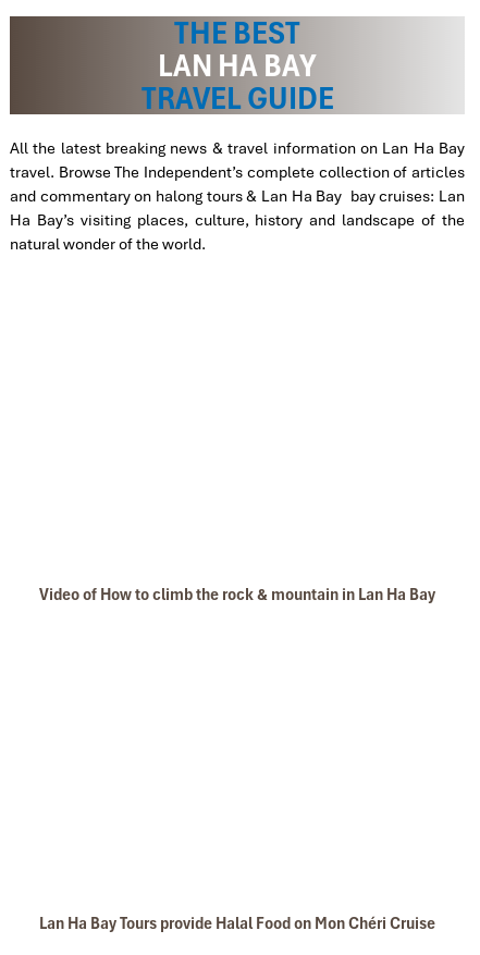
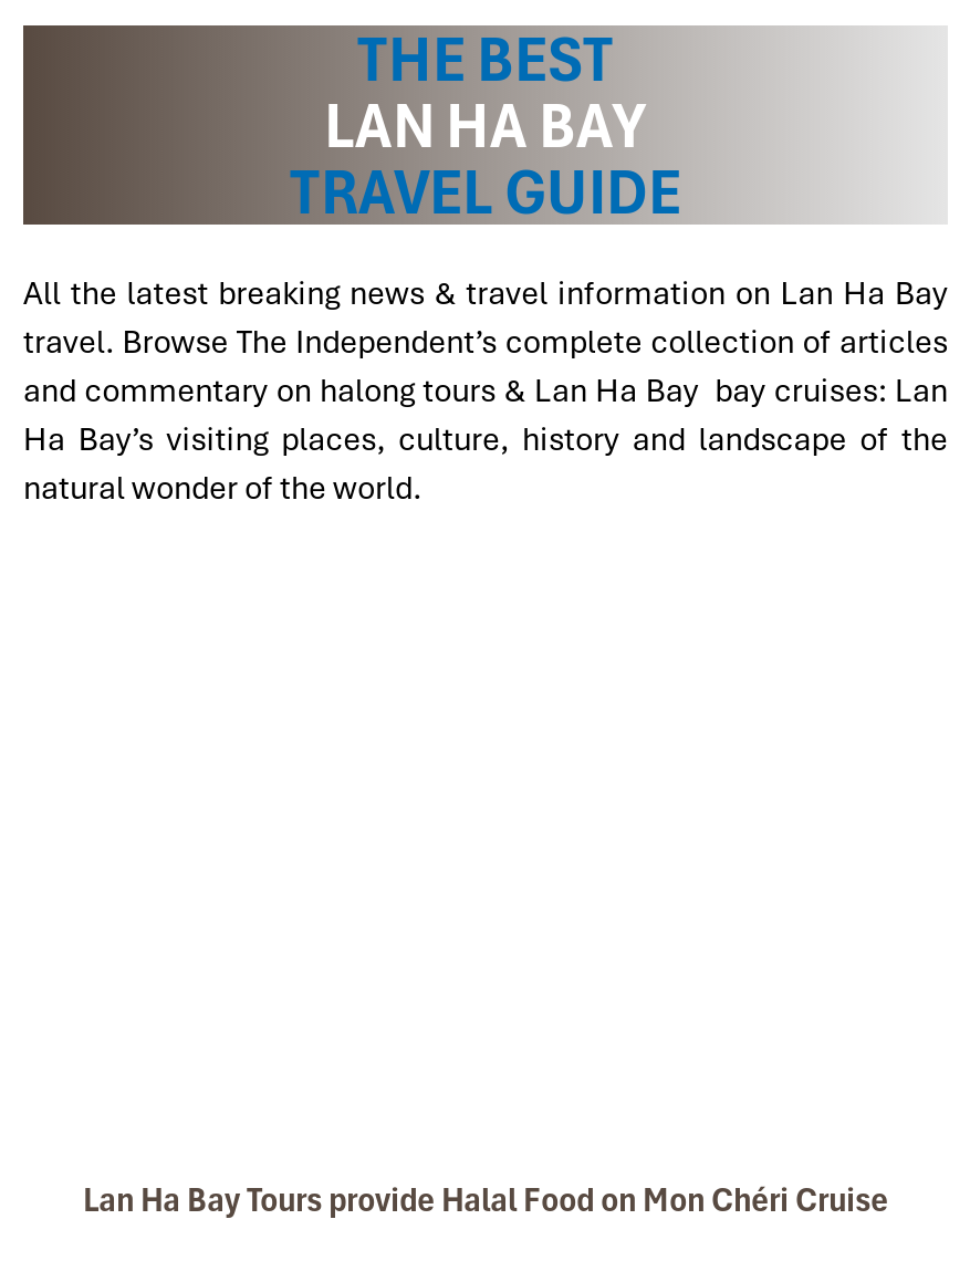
[39,584,435,605] Video of How to climb the rock & mountain in Lan Ha Bay -> none

